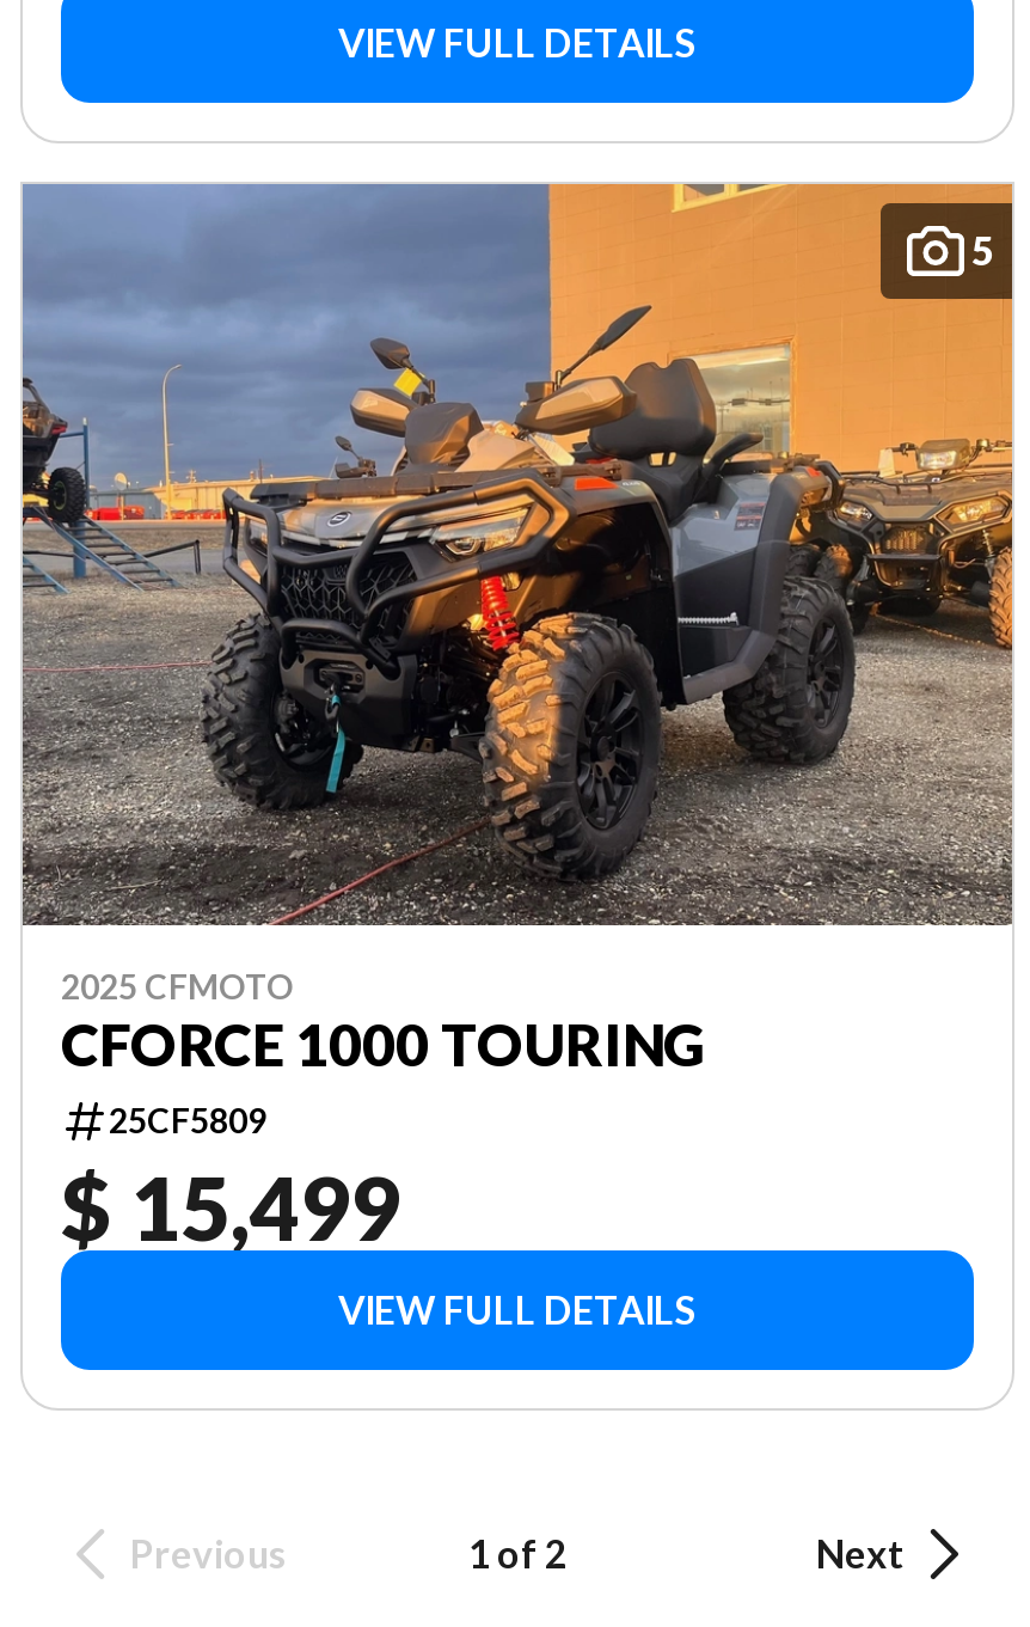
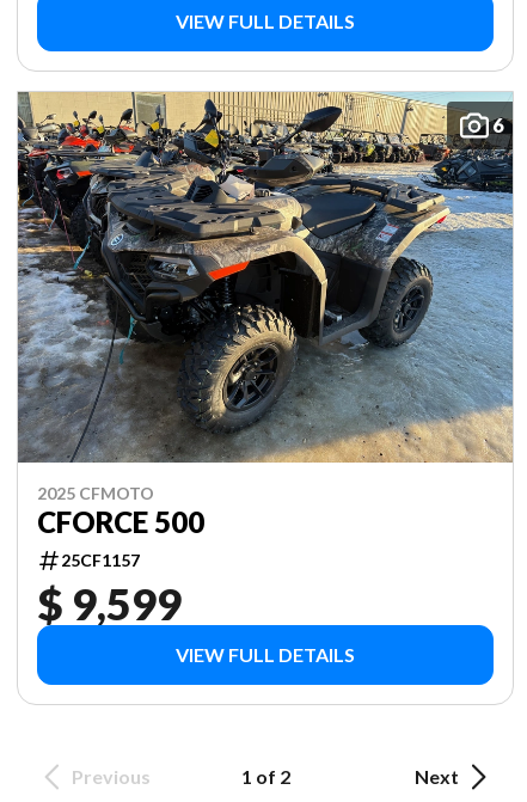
[20,182,1014,928] [image] | 5 -> [17,91,514,464] [image] | 6
[61,1009,706,1260] CFORCE 1000 TOURING | 25CF5809 | $ 15,499 -> [37,504,204,630] CFORCE 500 | 25CF1157 | $ 9,599

